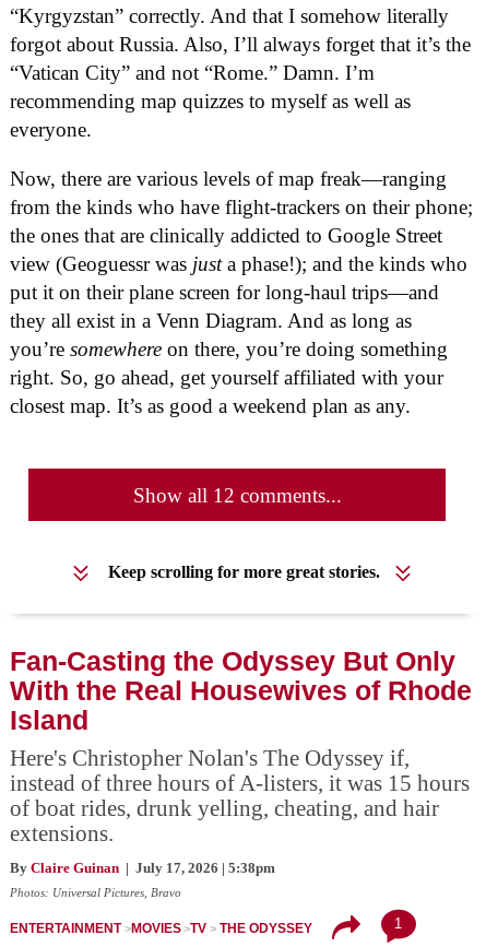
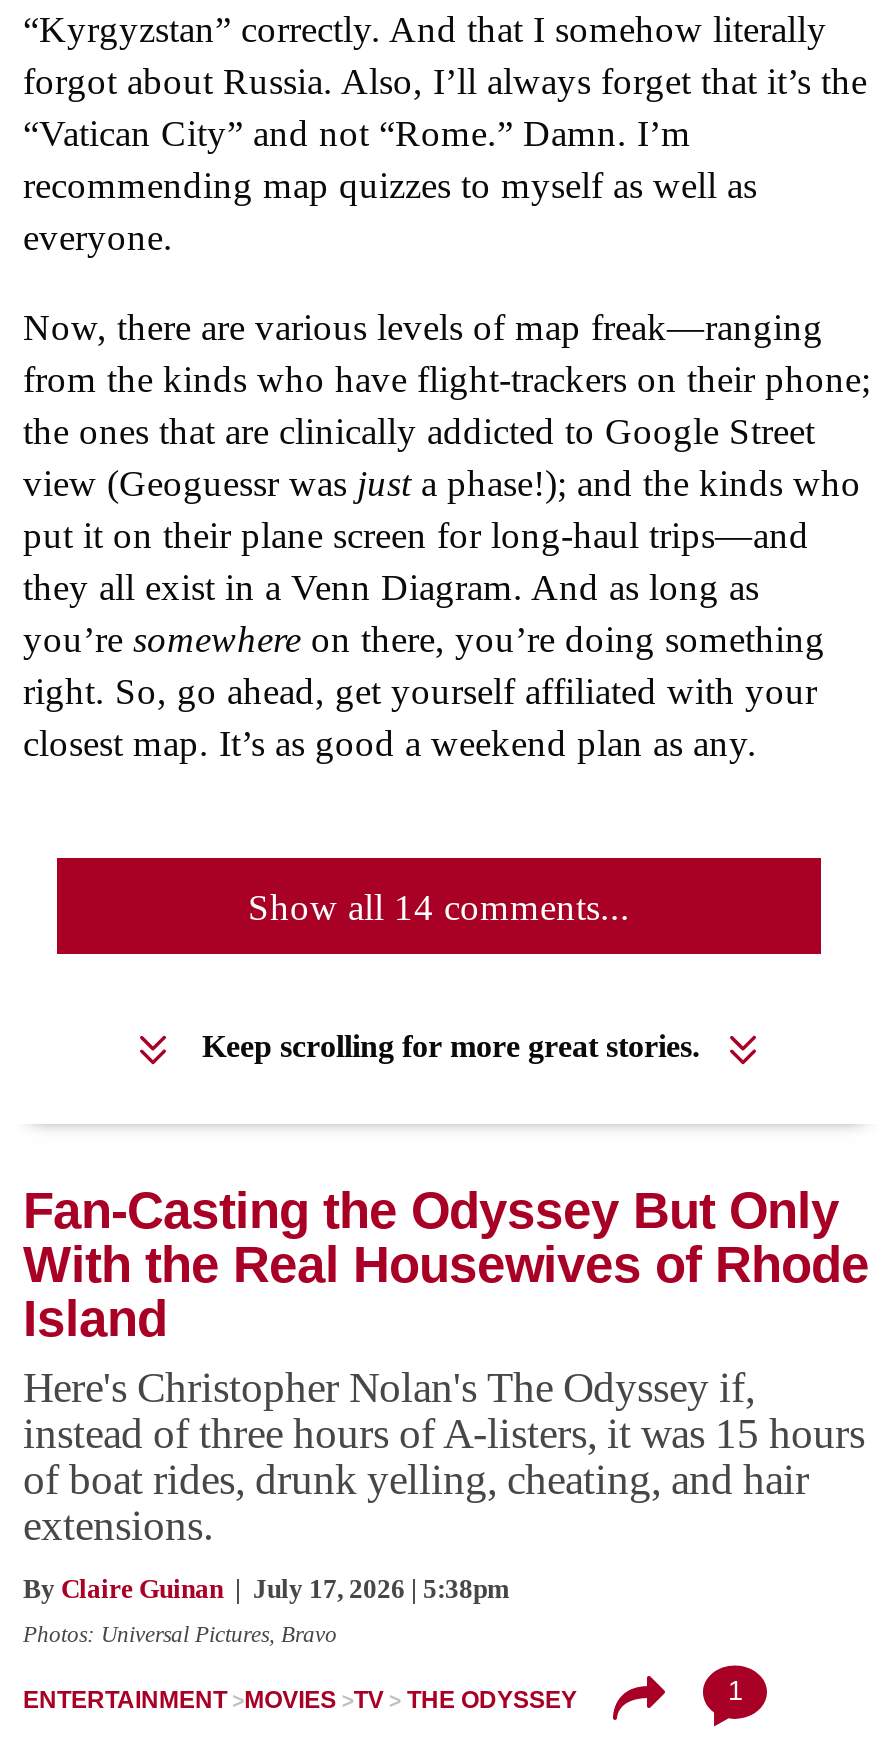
[133,484,341,507] Show all 12 comments... -> [248,887,630,929] Show all 14 comments...

